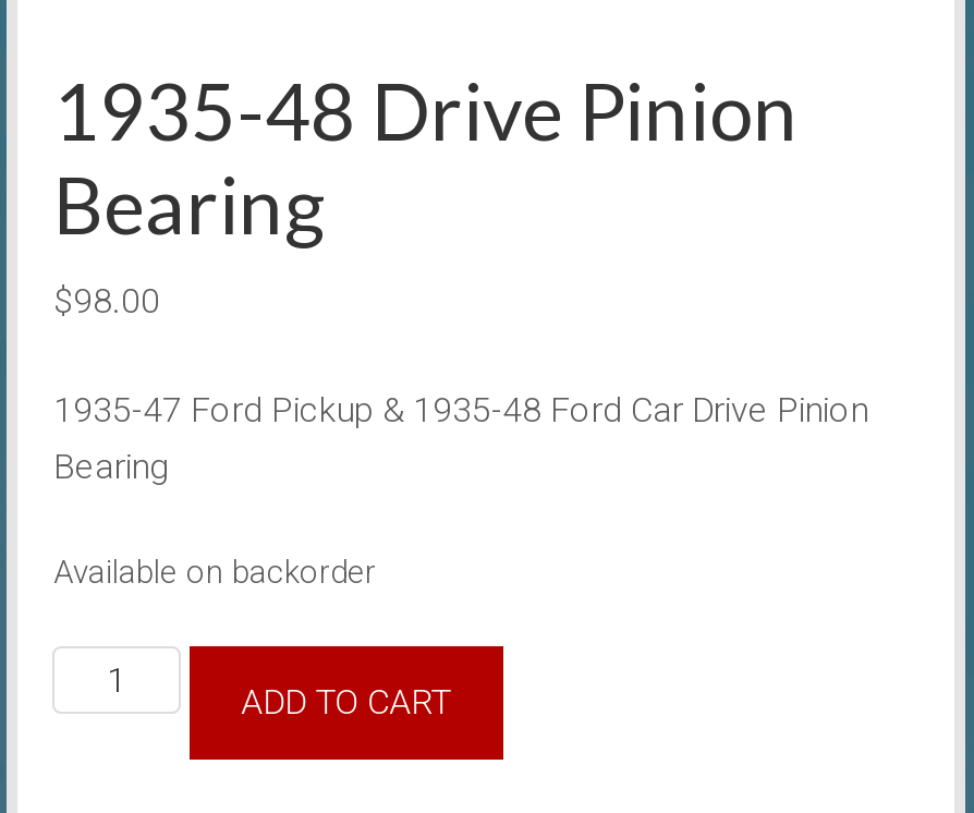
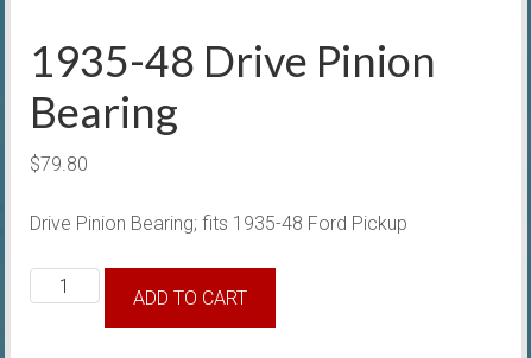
[53,281,868,592] $98.00 | 1935-47 Ford Pickup & 1935-48 Ford Car Drive Pinion | Bearing | Available on backorder -> [30,153,408,234] $79.80 | Drive Pinion Bearing; fits 1935-48 Ford Pickup

